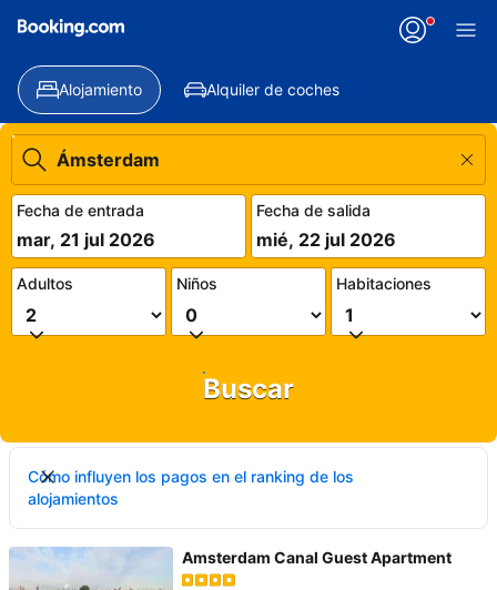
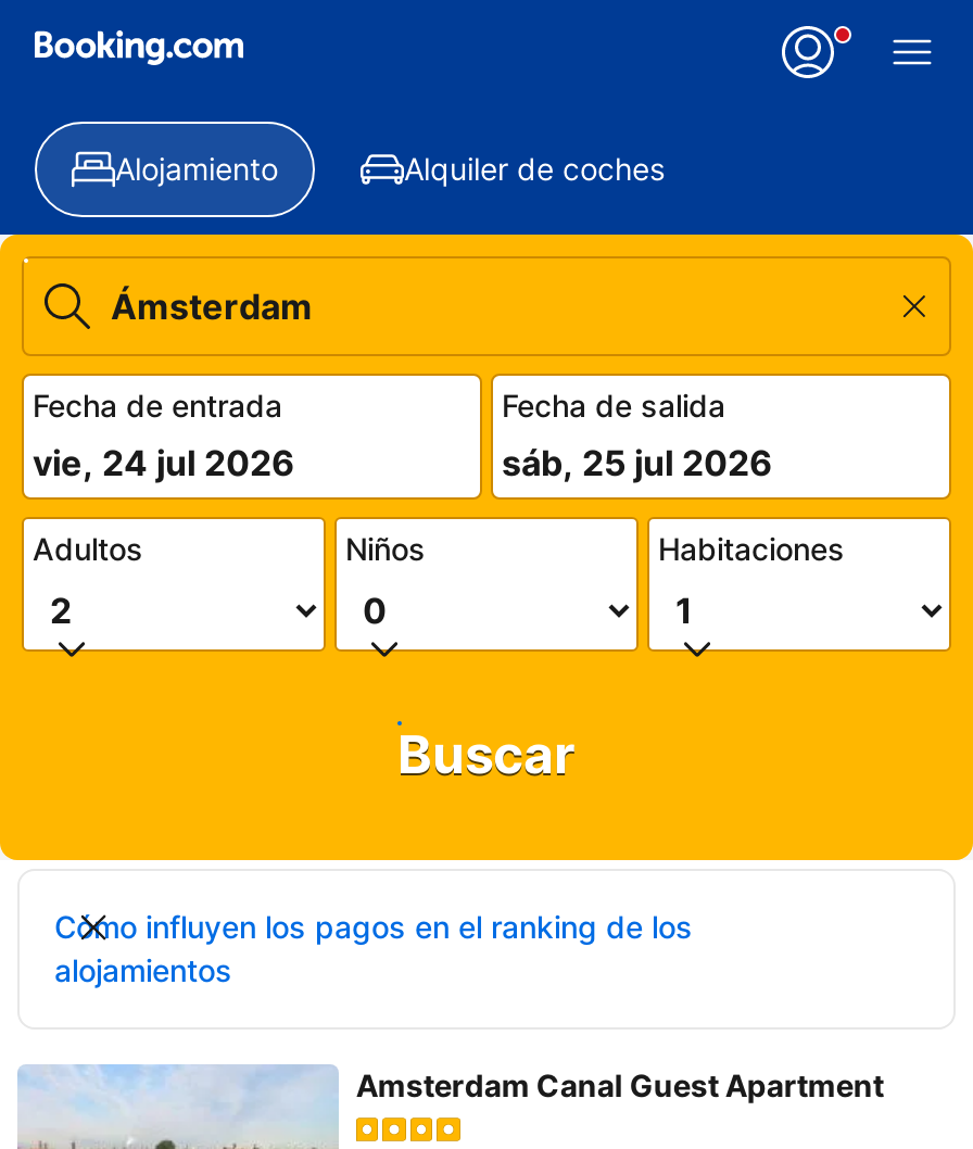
[17,228,155,251] mar, 21 jul 2026 -> [33,441,295,484] vie, 24 jul 2026
[256,228,396,251] mié, 22 jul 2026 -> [502,441,773,484] sáb, 25 jul 2026

